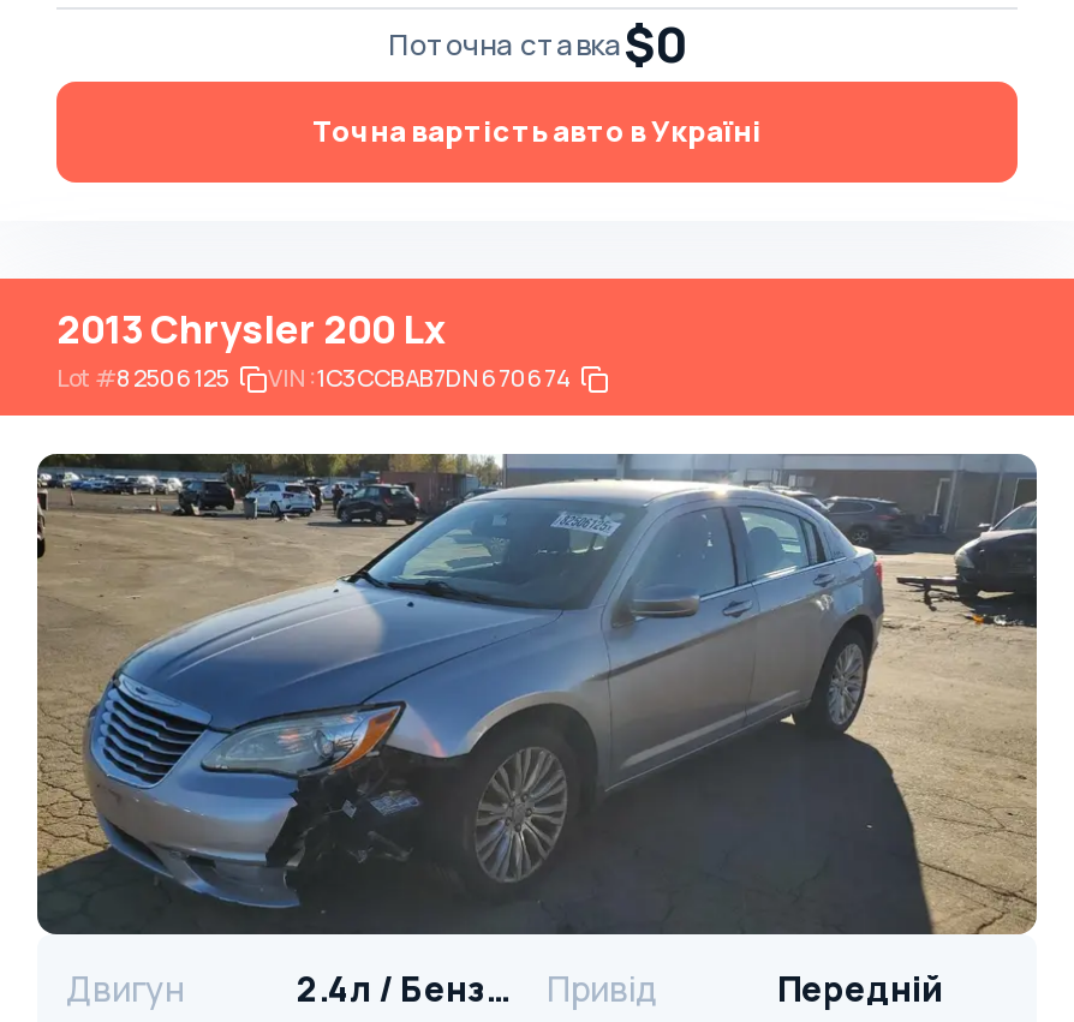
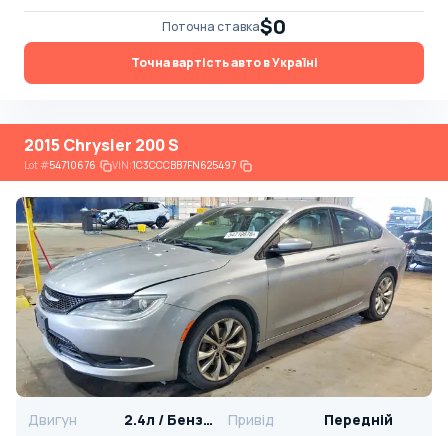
[56,303,446,355] 2013 Chrysler 200 Lx -> [24,134,179,156] 2015 Chrysler 200 S
[56,360,229,394] Lot #82506125 -> [24,158,96,172] Lot #54710676
[268,360,571,394] VIN: 1C3CCBAB7DN670674 -> [112,158,236,172] VIN: 1C3CCCBB7FN625497
[35,452,1039,937] [image] -> [15,196,433,398] [image]

